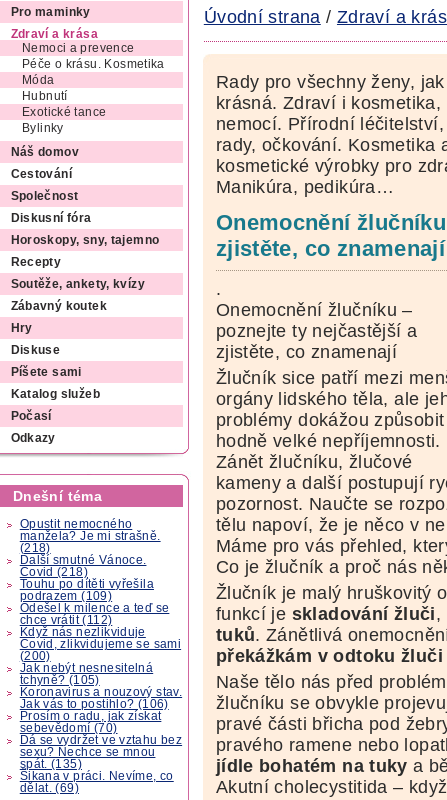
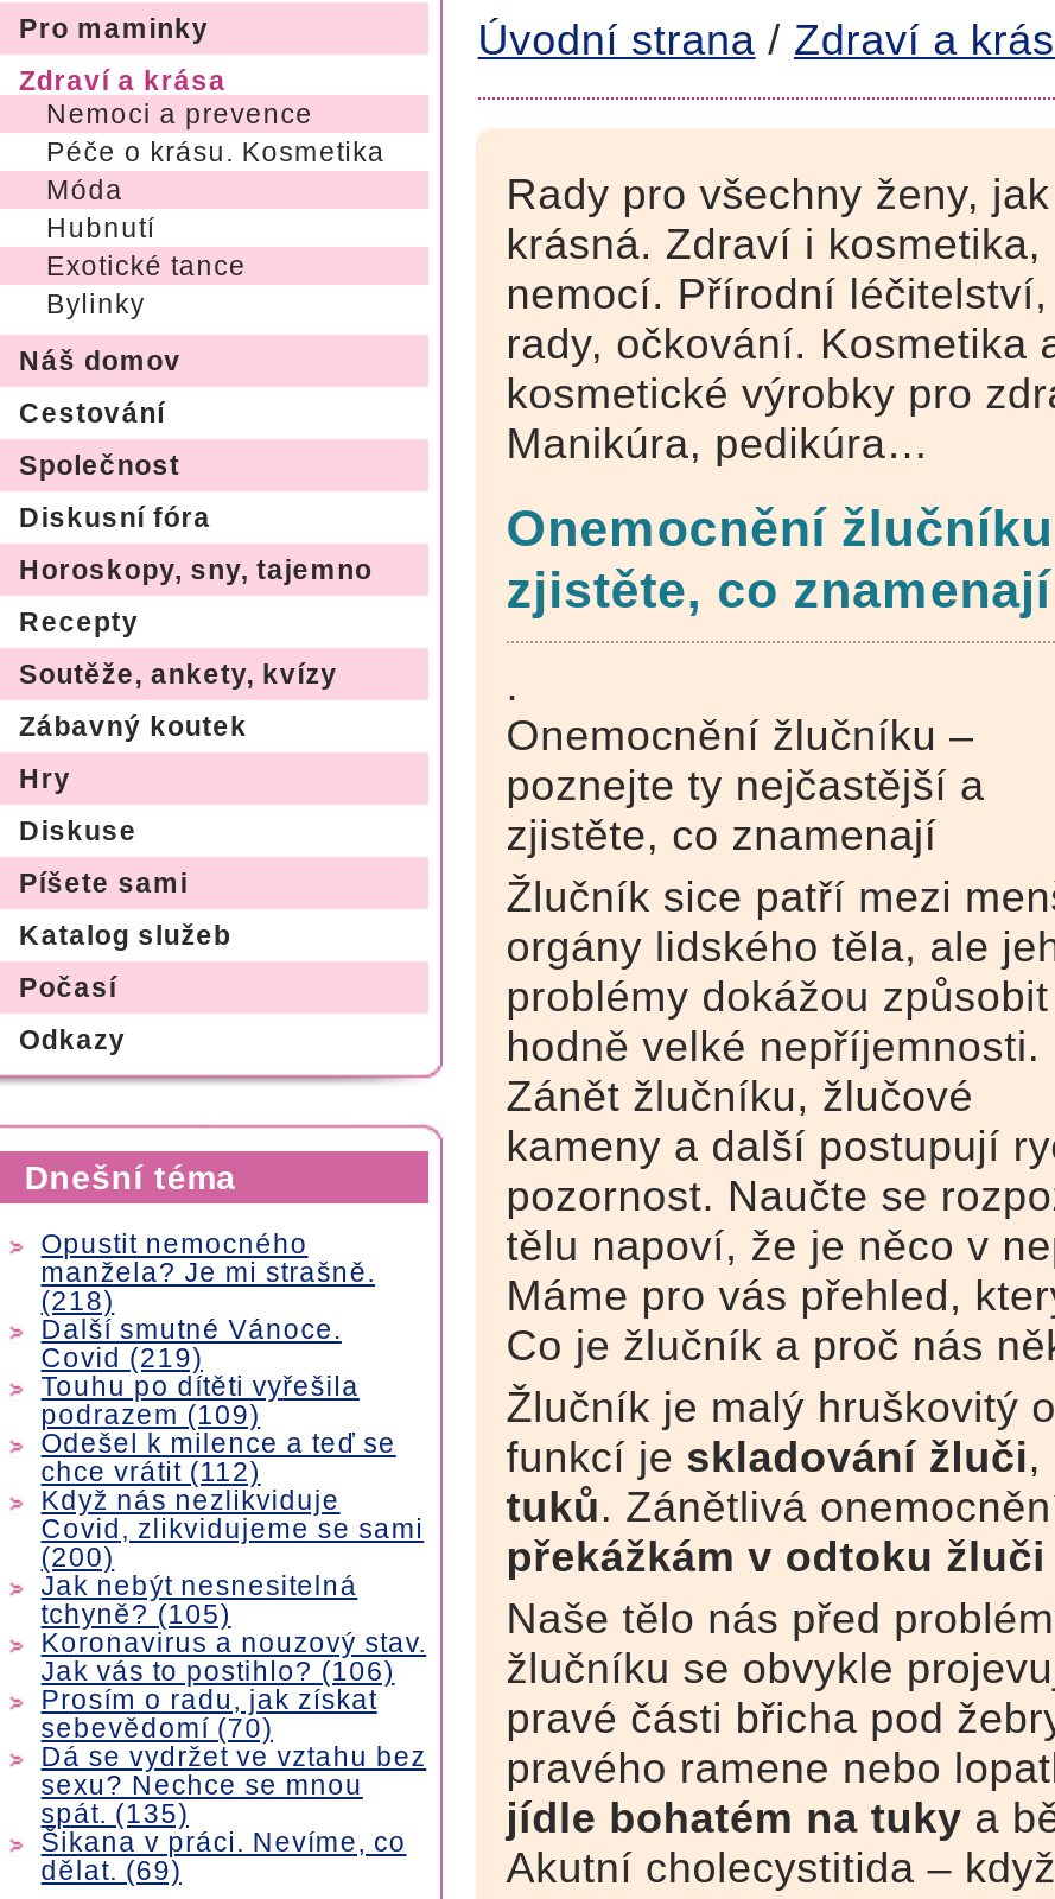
[20,566,88,578] Covid (218) -> [41,1343,203,1371] Covid (219)

